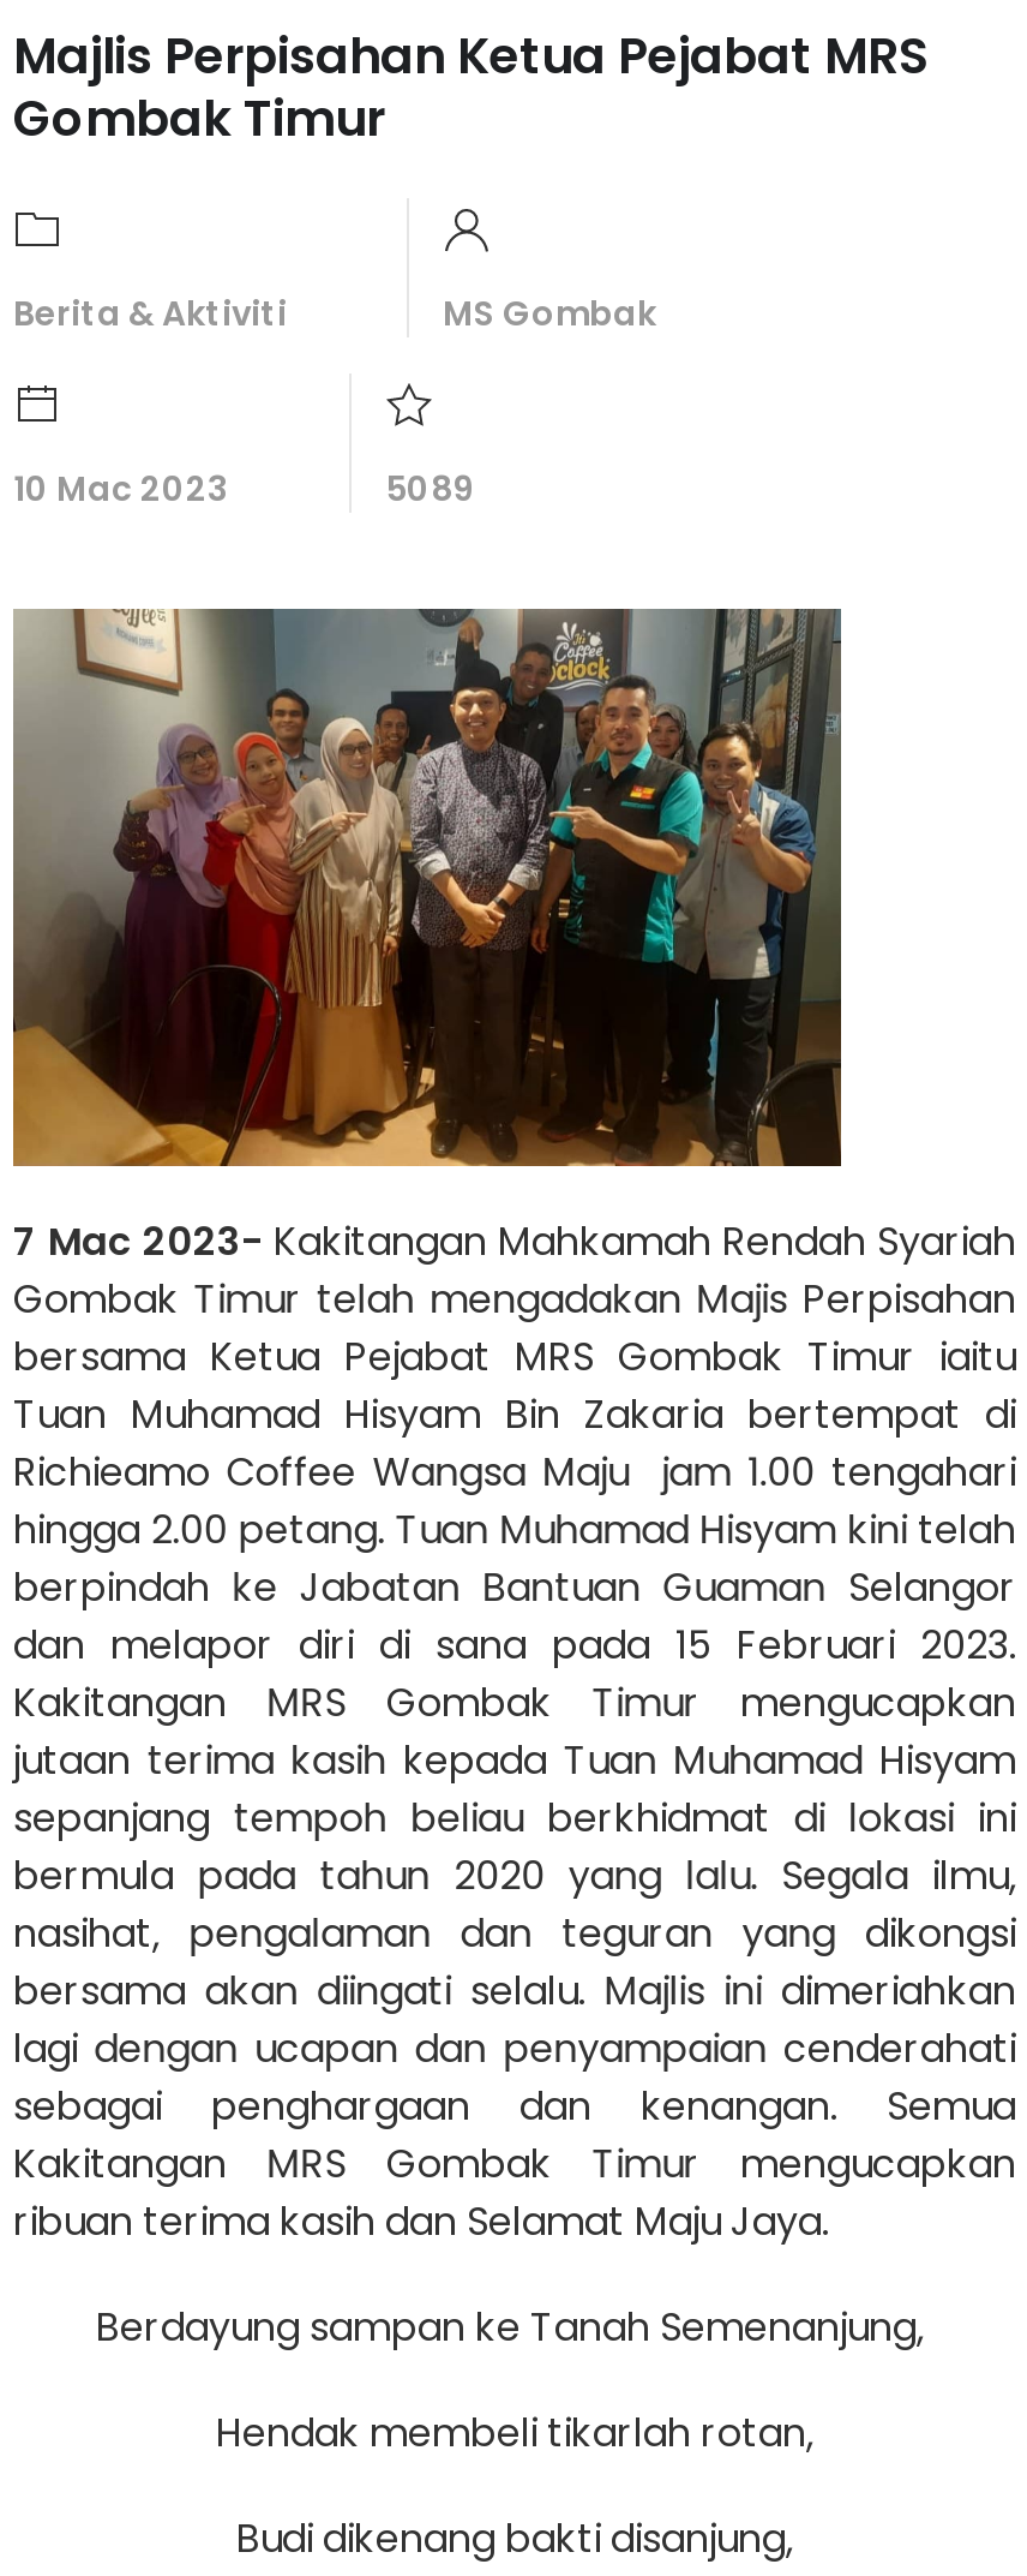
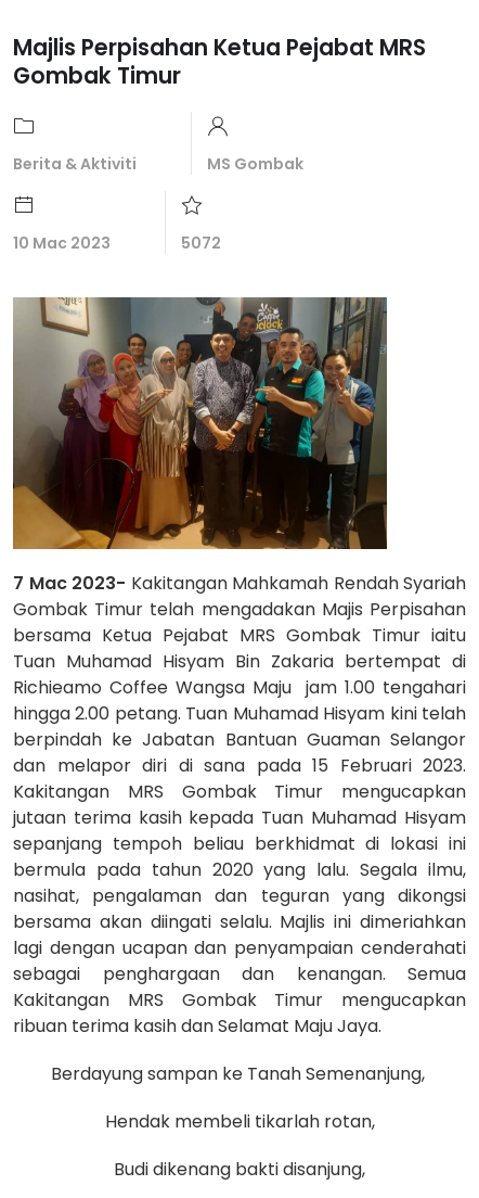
[385,465,474,513] 5089 -> [181,232,221,254] 5072

